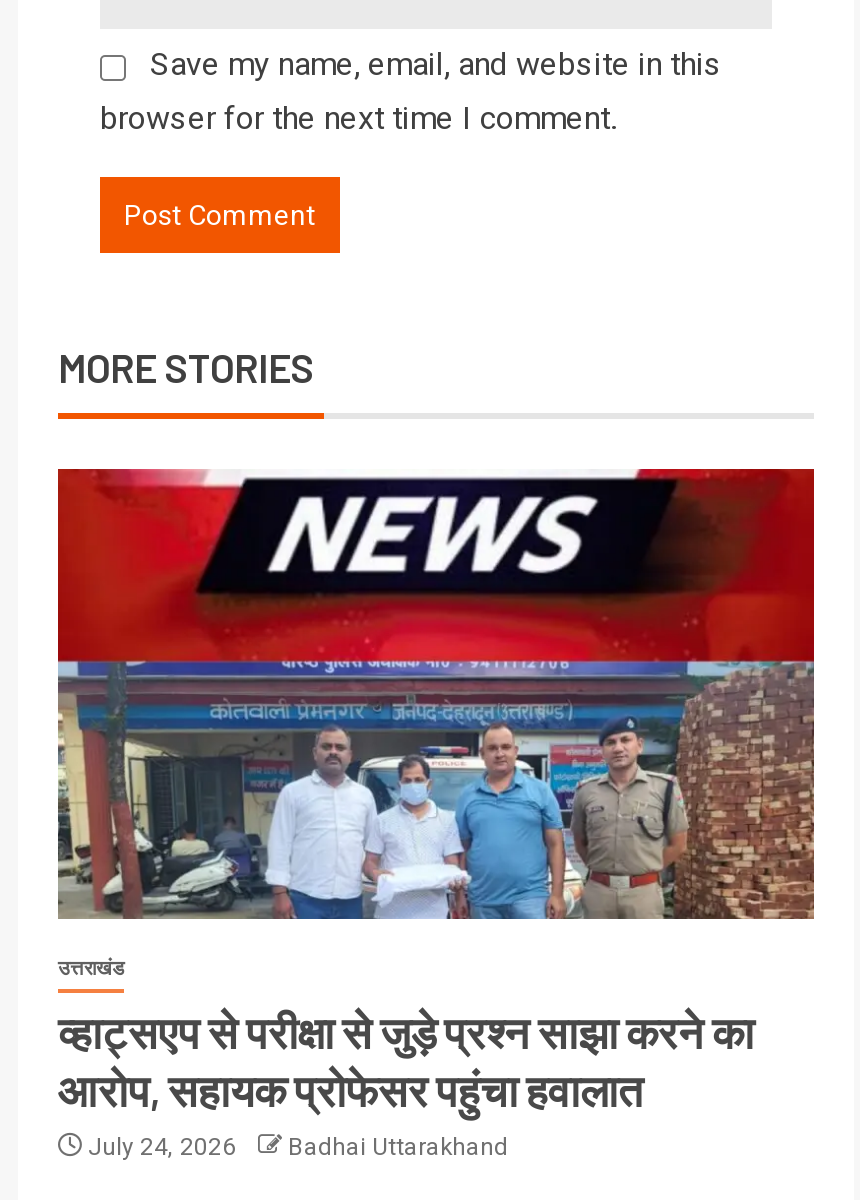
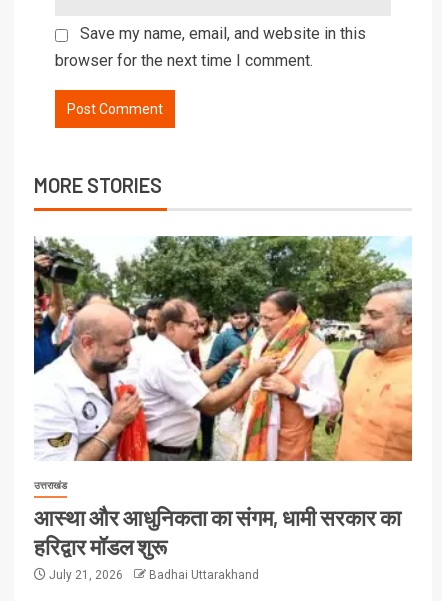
[56,467,816,921] [image] -> [33,235,413,462] [image]
[58,1006,754,1162] व्हाट्सएप से परीक्षा से जुड़े प्रश्न साझा करने का | आरोप, सहायक प्रोफेसर पहुंचा हवालात | July 24, 2026 -> [34,504,401,582] आस्था और आधुनिकता का संगम, धामी सरकार का | हरिद्वार मॉडल शुरू | July 21, 2026

